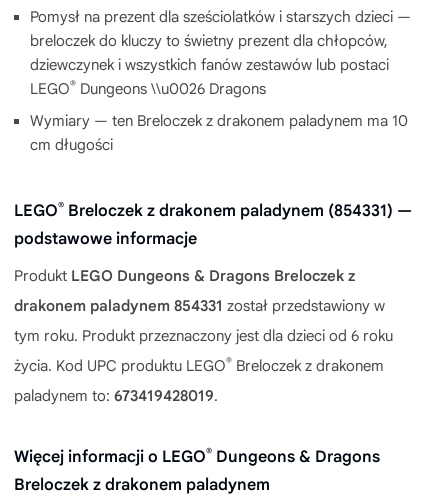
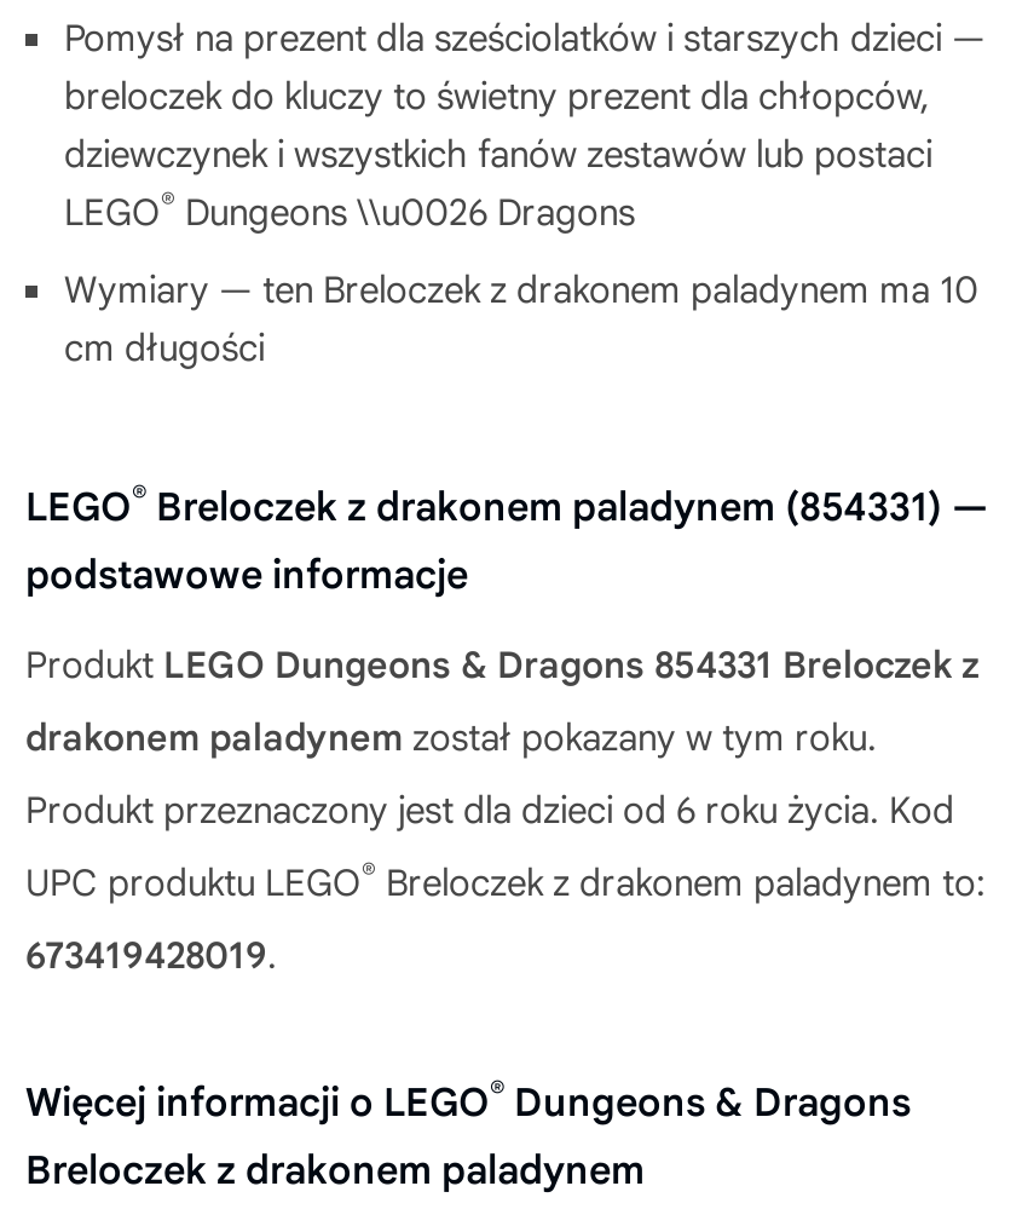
[14,267,355,285] Produkt LEGO Dungeons & Dragons Breloczek z -> [25,644,978,687] Produkt LEGO Dungeons & Dragons 854331 Breloczek z
[14,297,385,315] drakonem paladynem 854331 został przedstawiony w -> [25,716,877,760] drakonem paladynem został pokazany w tym roku.
[14,327,393,345] tym roku. Produkt przeznaczony jest dla dzieci od 6 roku -> [25,789,954,833] Produkt przeznaczony jest dla dzieci od 6 roku życia. Kod
[14,355,384,375] życia. Kod UPC produktu LEGO® Breloczek z drakonem -> [25,857,986,905] UPC produktu LEGO® Breloczek z drakonem paladynem to:
[14,387,218,405] paladynem to: 673419428019. -> [25,934,277,978] 673419428019.

